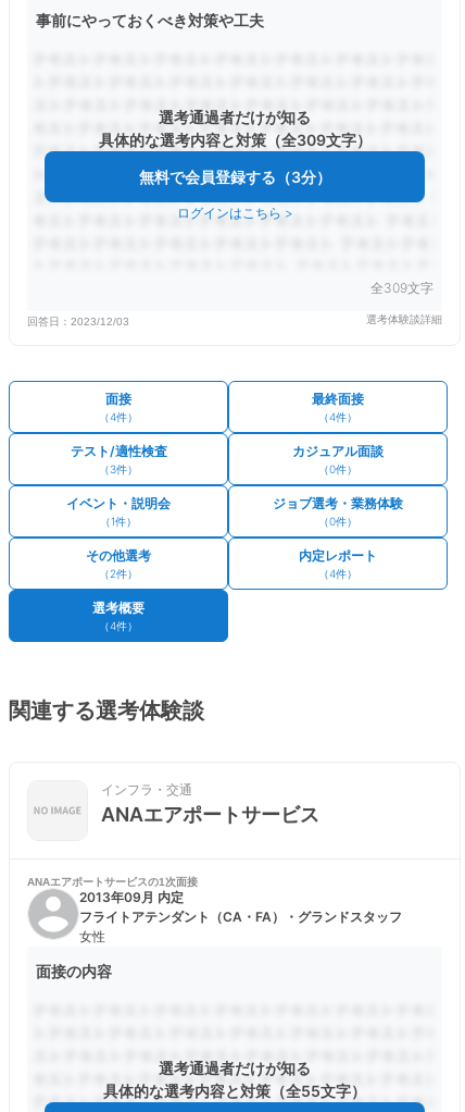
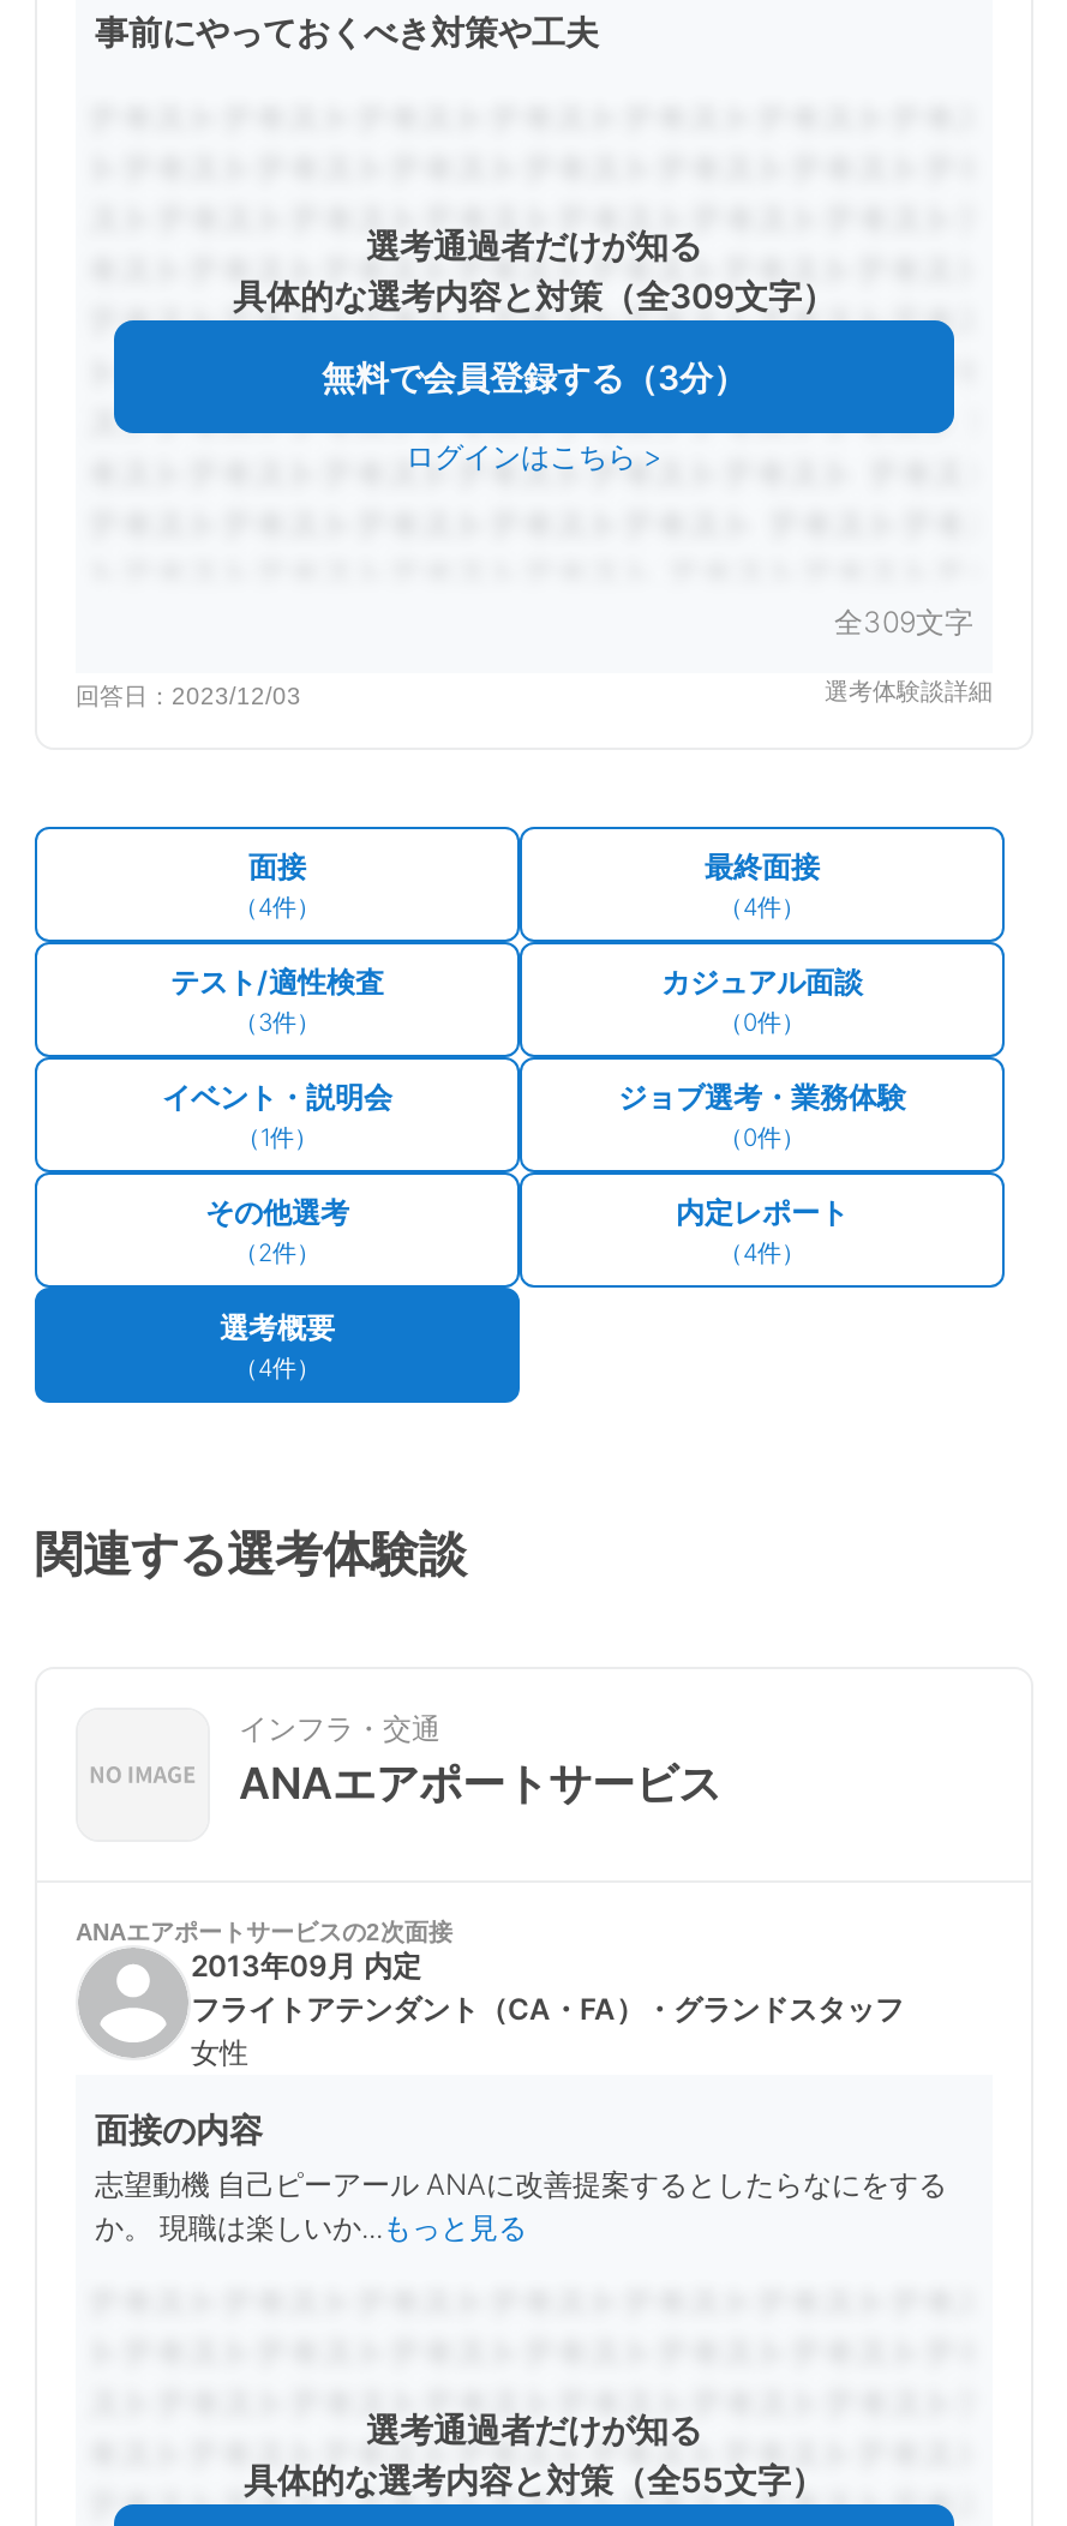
[27,876,198,888] ANAエアポートサービスの1次面接 -> [76,1919,452,1945] ANAエアポートサービスの2次面接
none -> [95,2166,947,2245] 志望動機 自己ピーアール ANAに改善提案するとしたらなにをする | か。 現職は楽しいか...もっと見る

